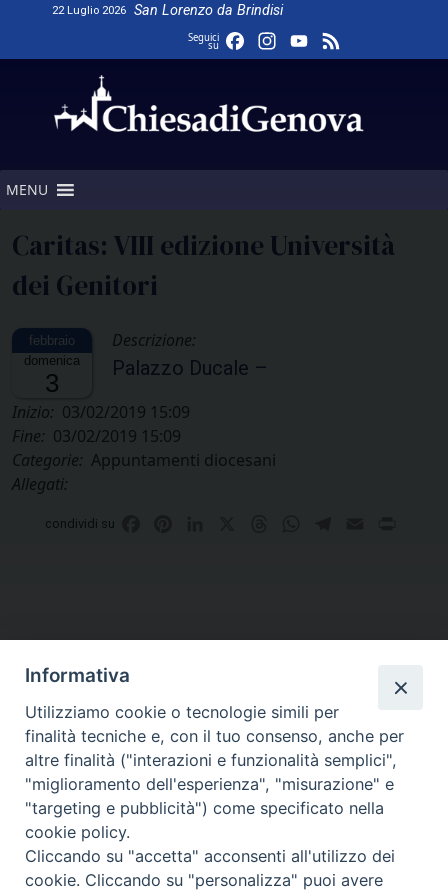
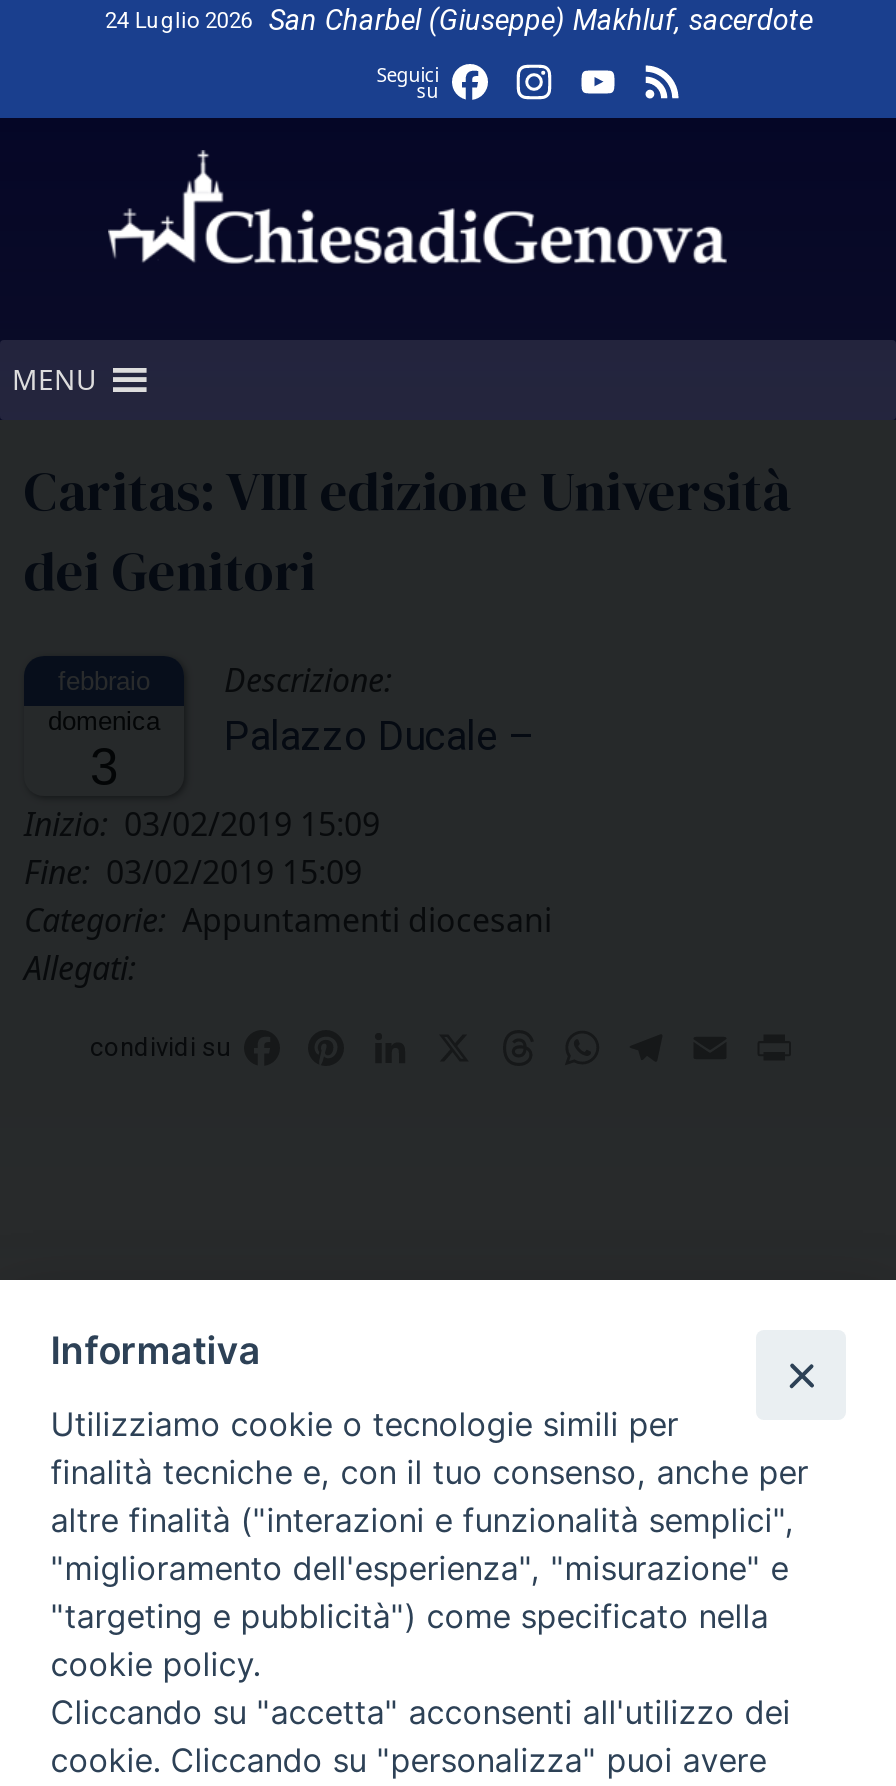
[52,2,283,19] 22 Luglio 2026 | San Lorenzo da Brindisi -> [105,4,813,38] 24 Luglio 2026 | San Charbel (Giuseppe) Makhluf, sacerdote

